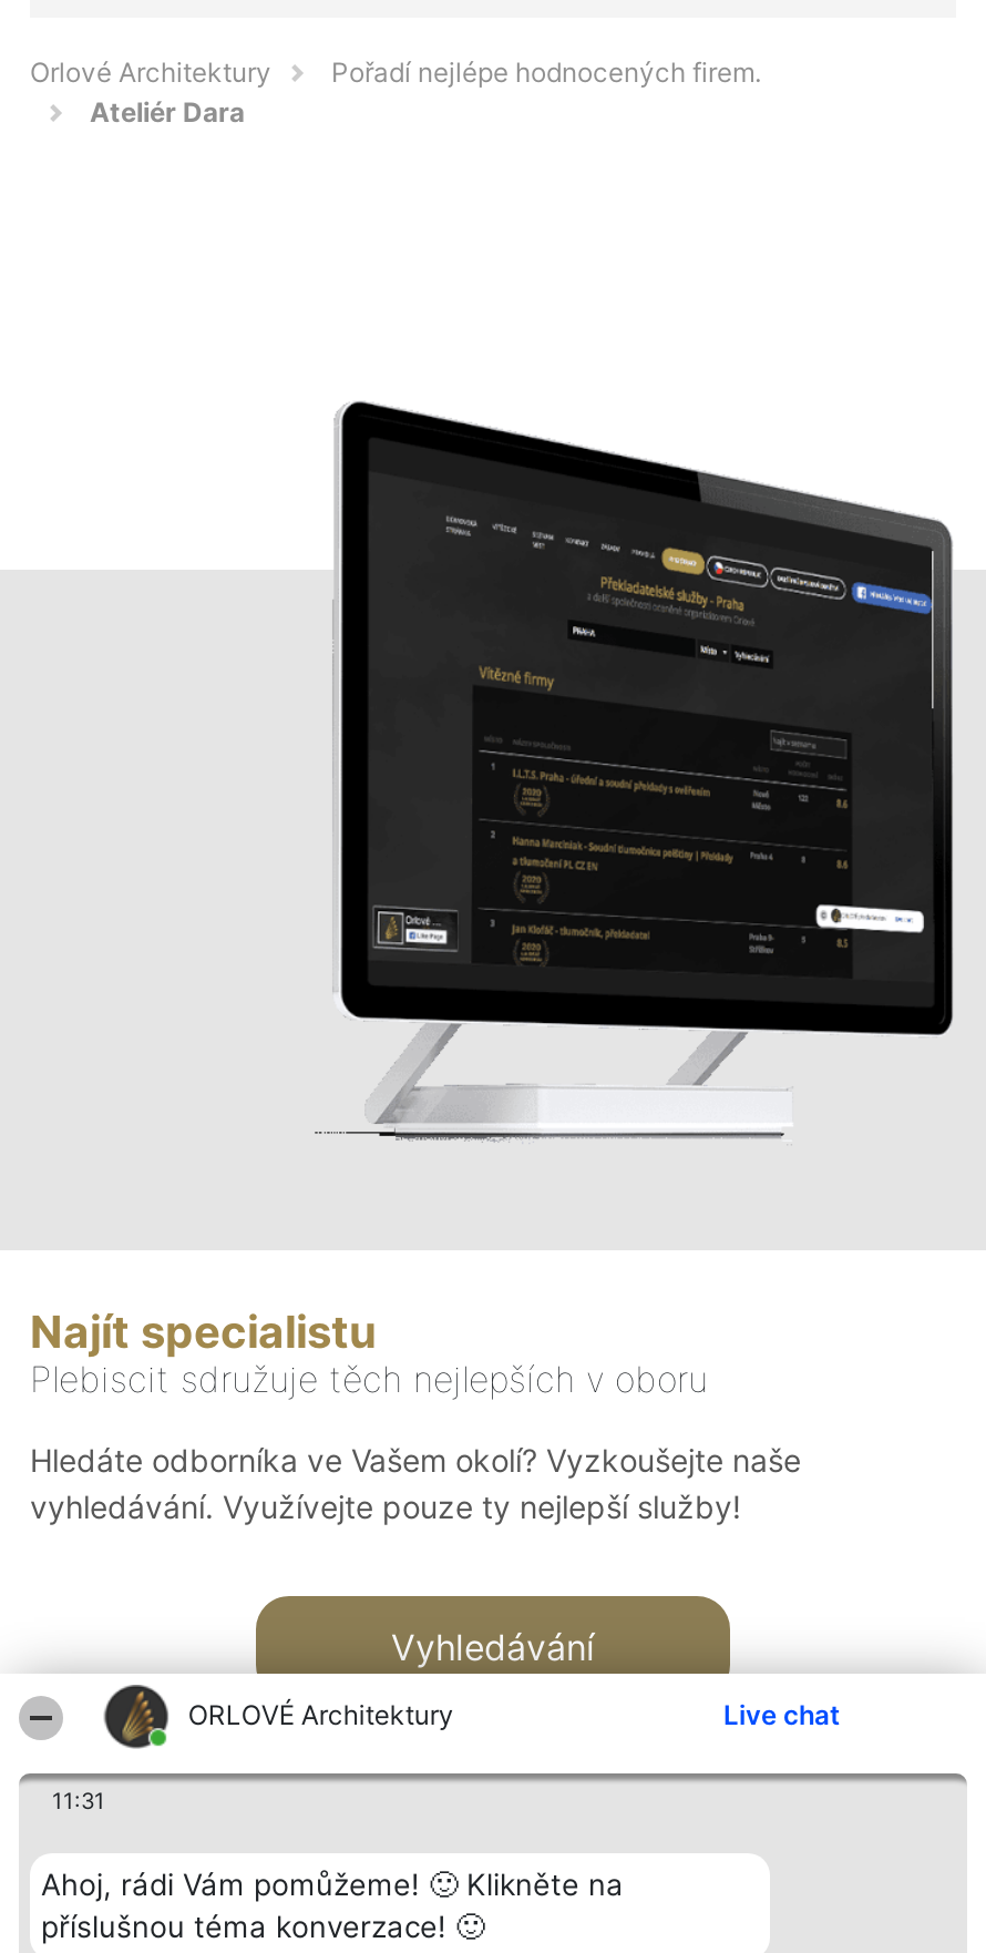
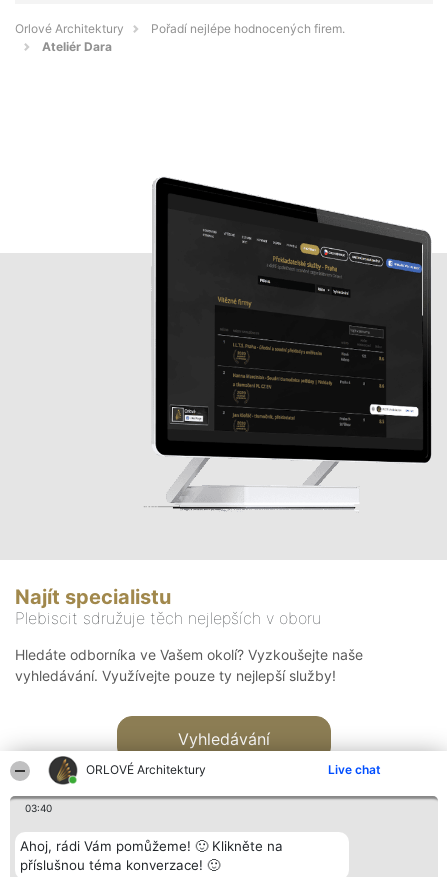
[52,1787,105,1813] 11:31 -> [25,802,52,814] 03:40

